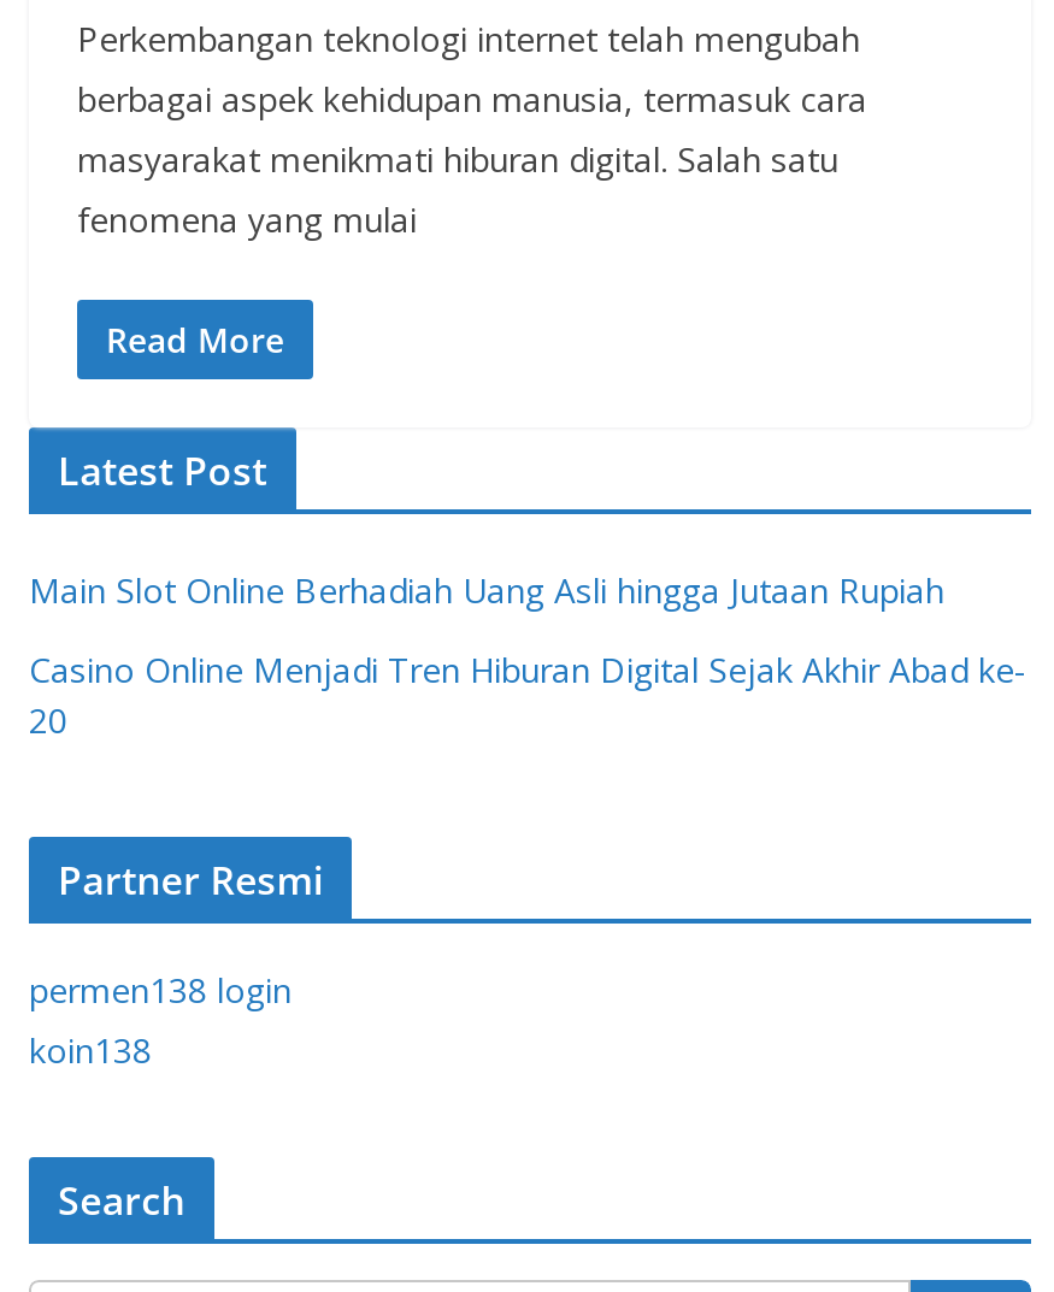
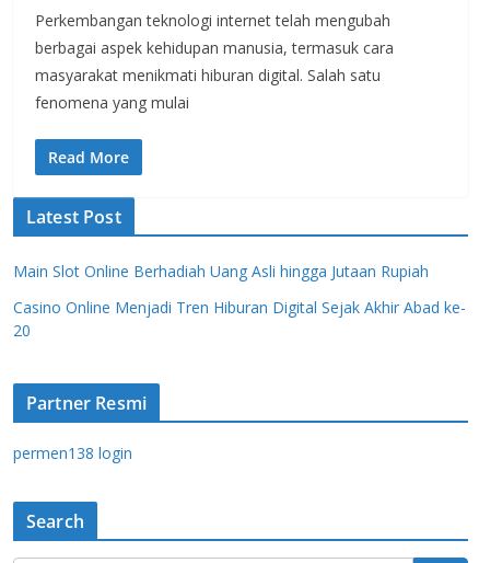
[29,1027,152,1073] koin138 -> none

